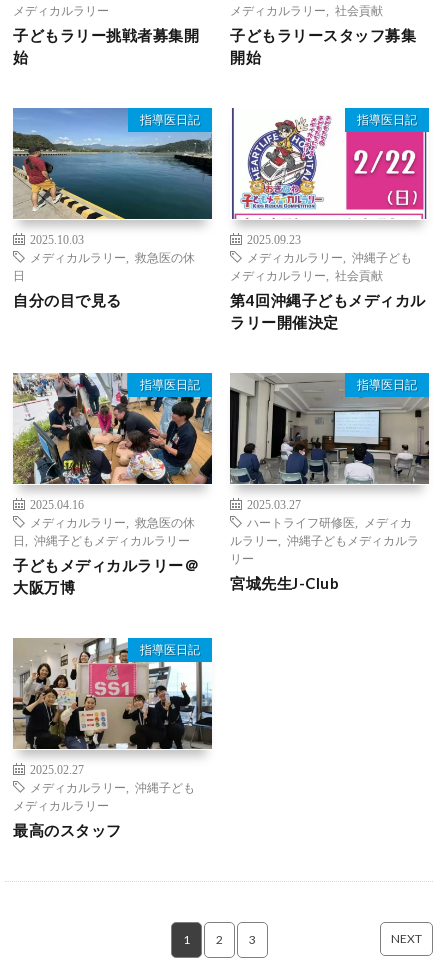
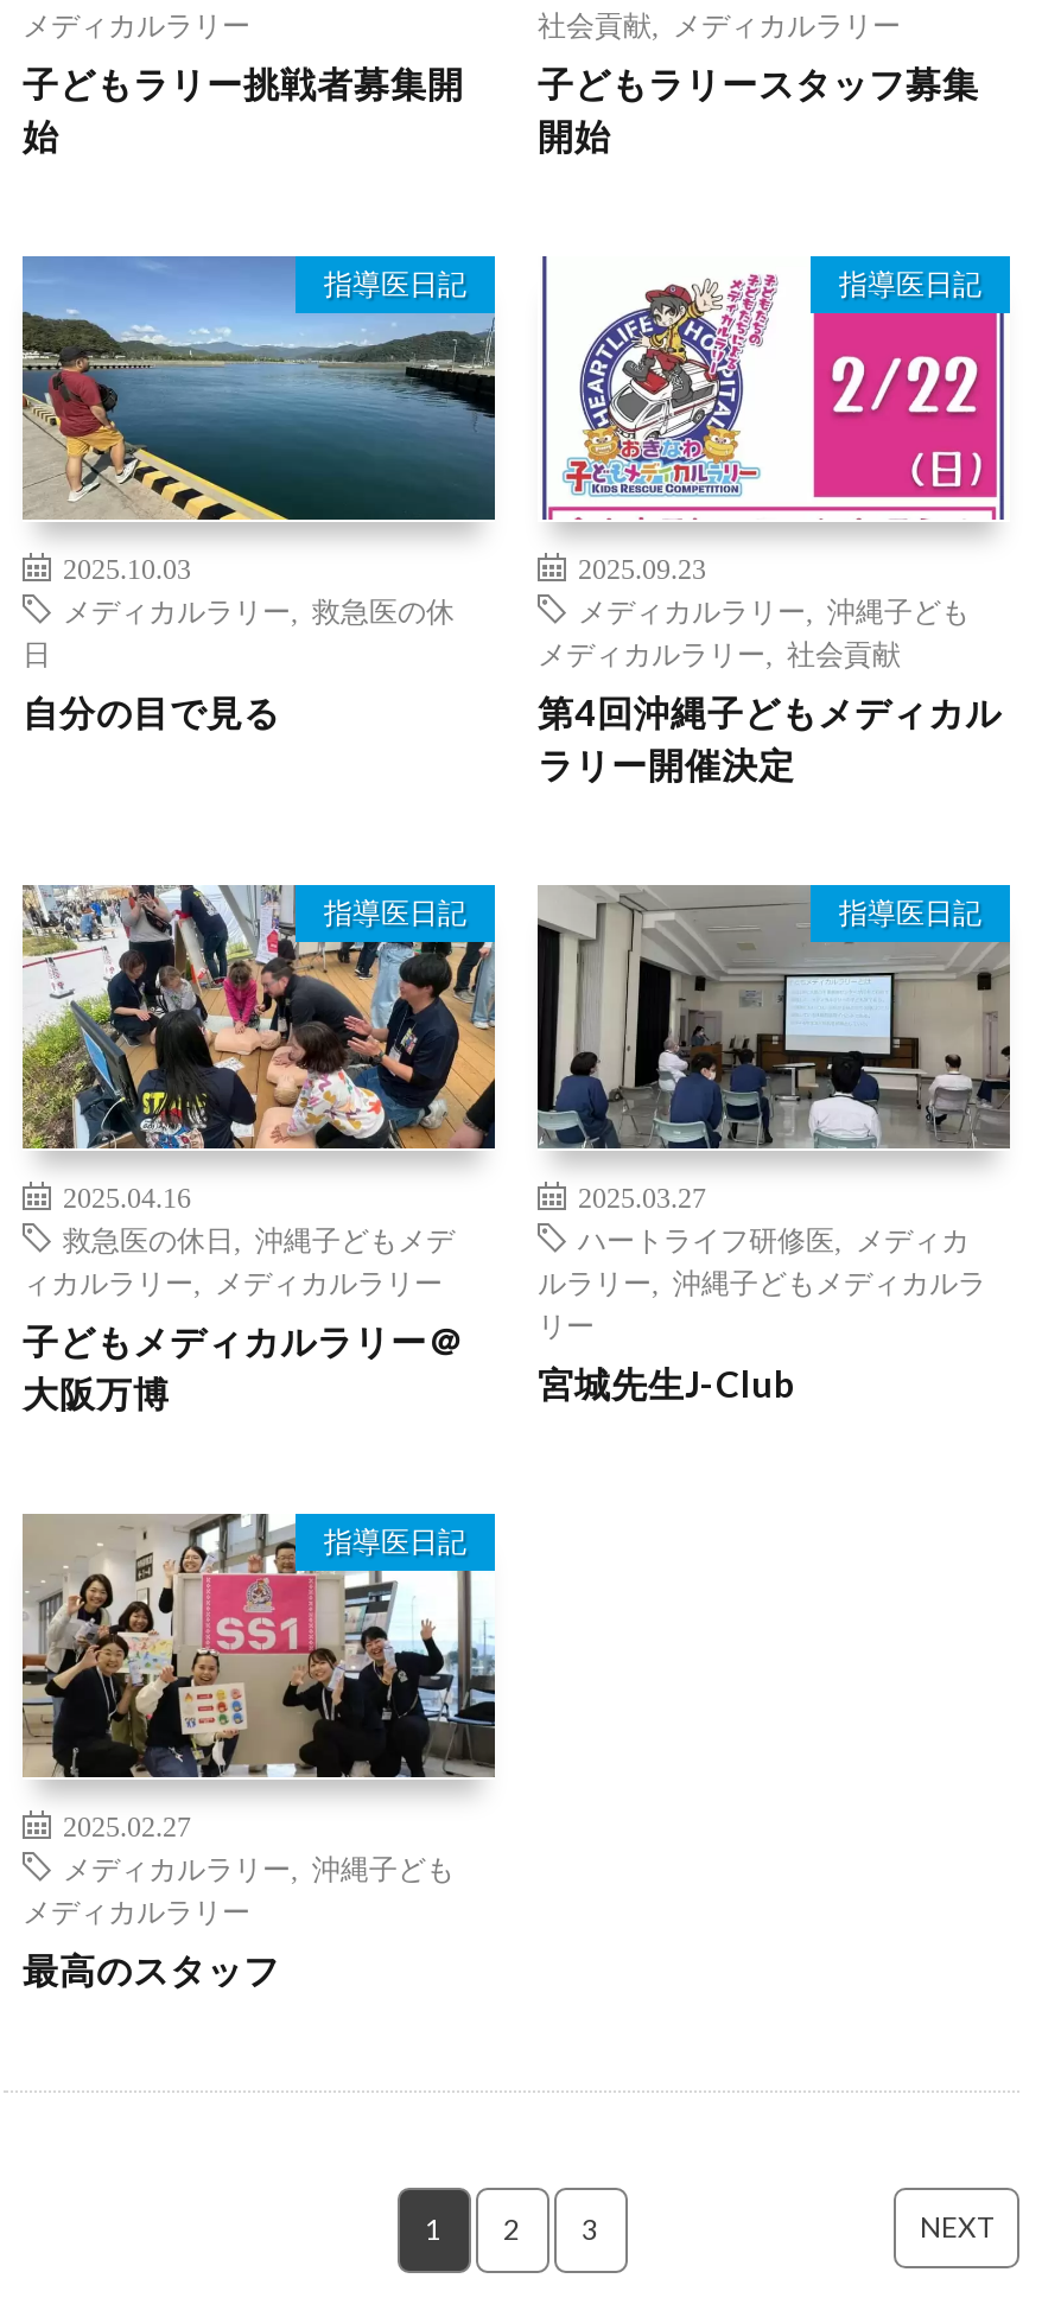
[230,4,383,16] メディカルラリー,社会貢献 -> [538,9,901,37] 社会貢献,メディカルラリー
[30,516,195,528] メディカルラリー,救急医の休 -> [63,1223,455,1252] 救急医の休日,沖縄子どもメデ
[13,534,190,546] 日,沖縄子どもメディカルラリー -> [23,1266,443,1295] ィカルラリー,メディカルラリー

